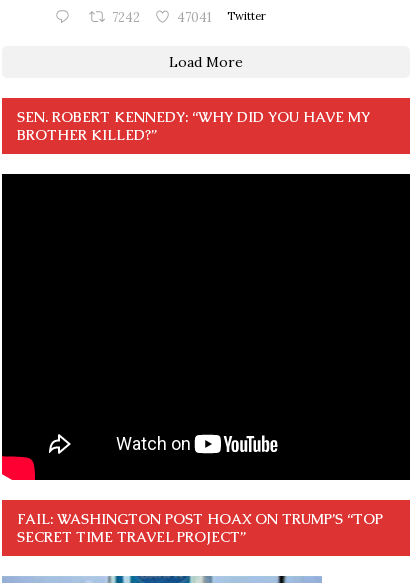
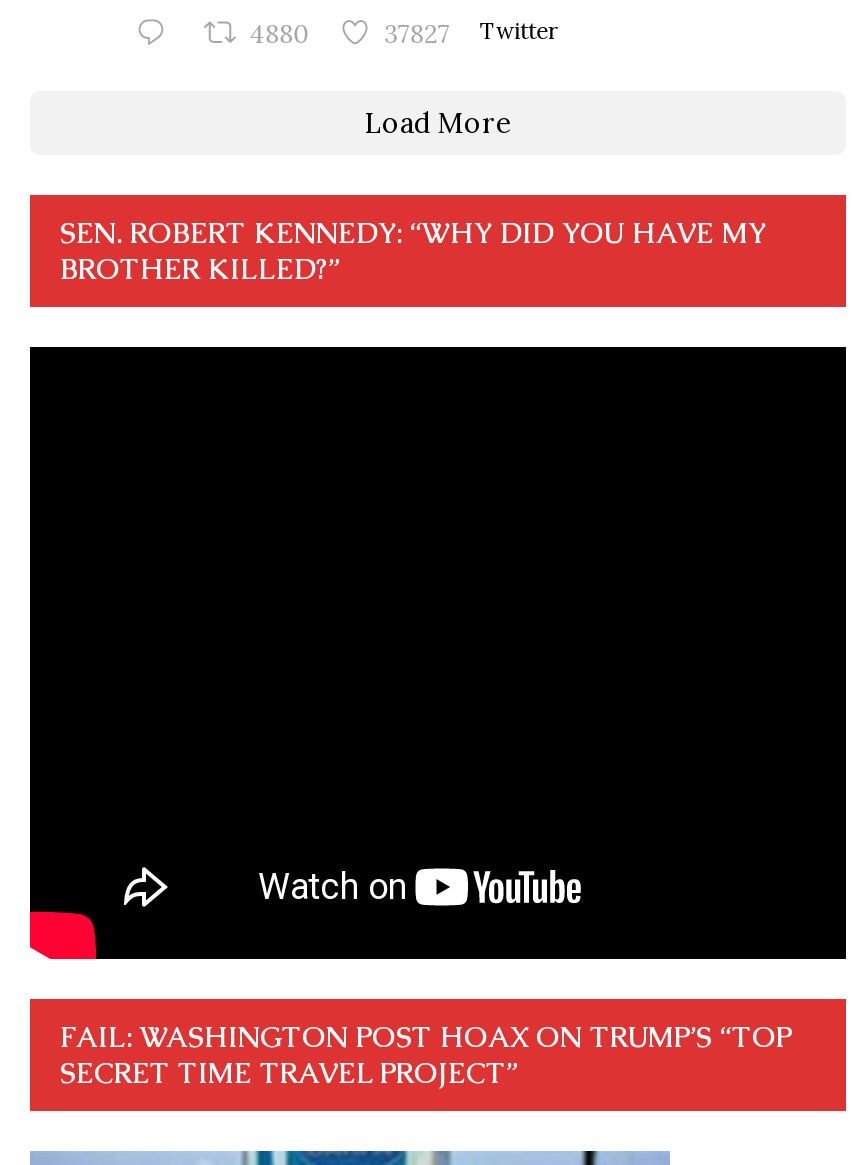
[112,9,212,25] 7242 | 47041 -> [250,17,450,49] 4880 | 37827

